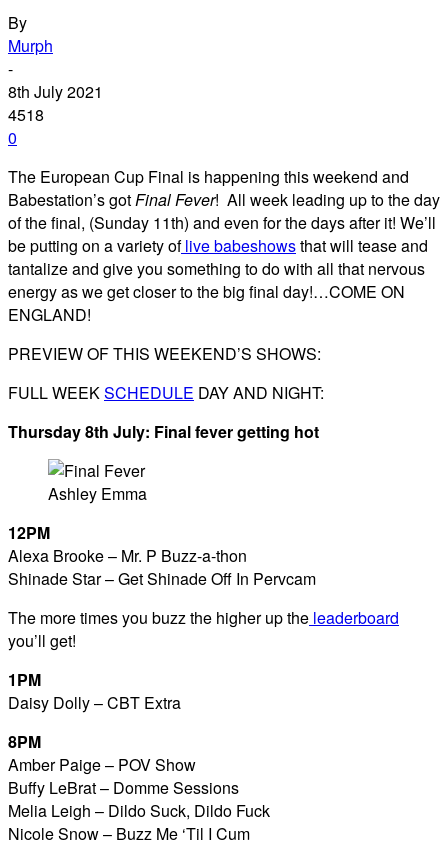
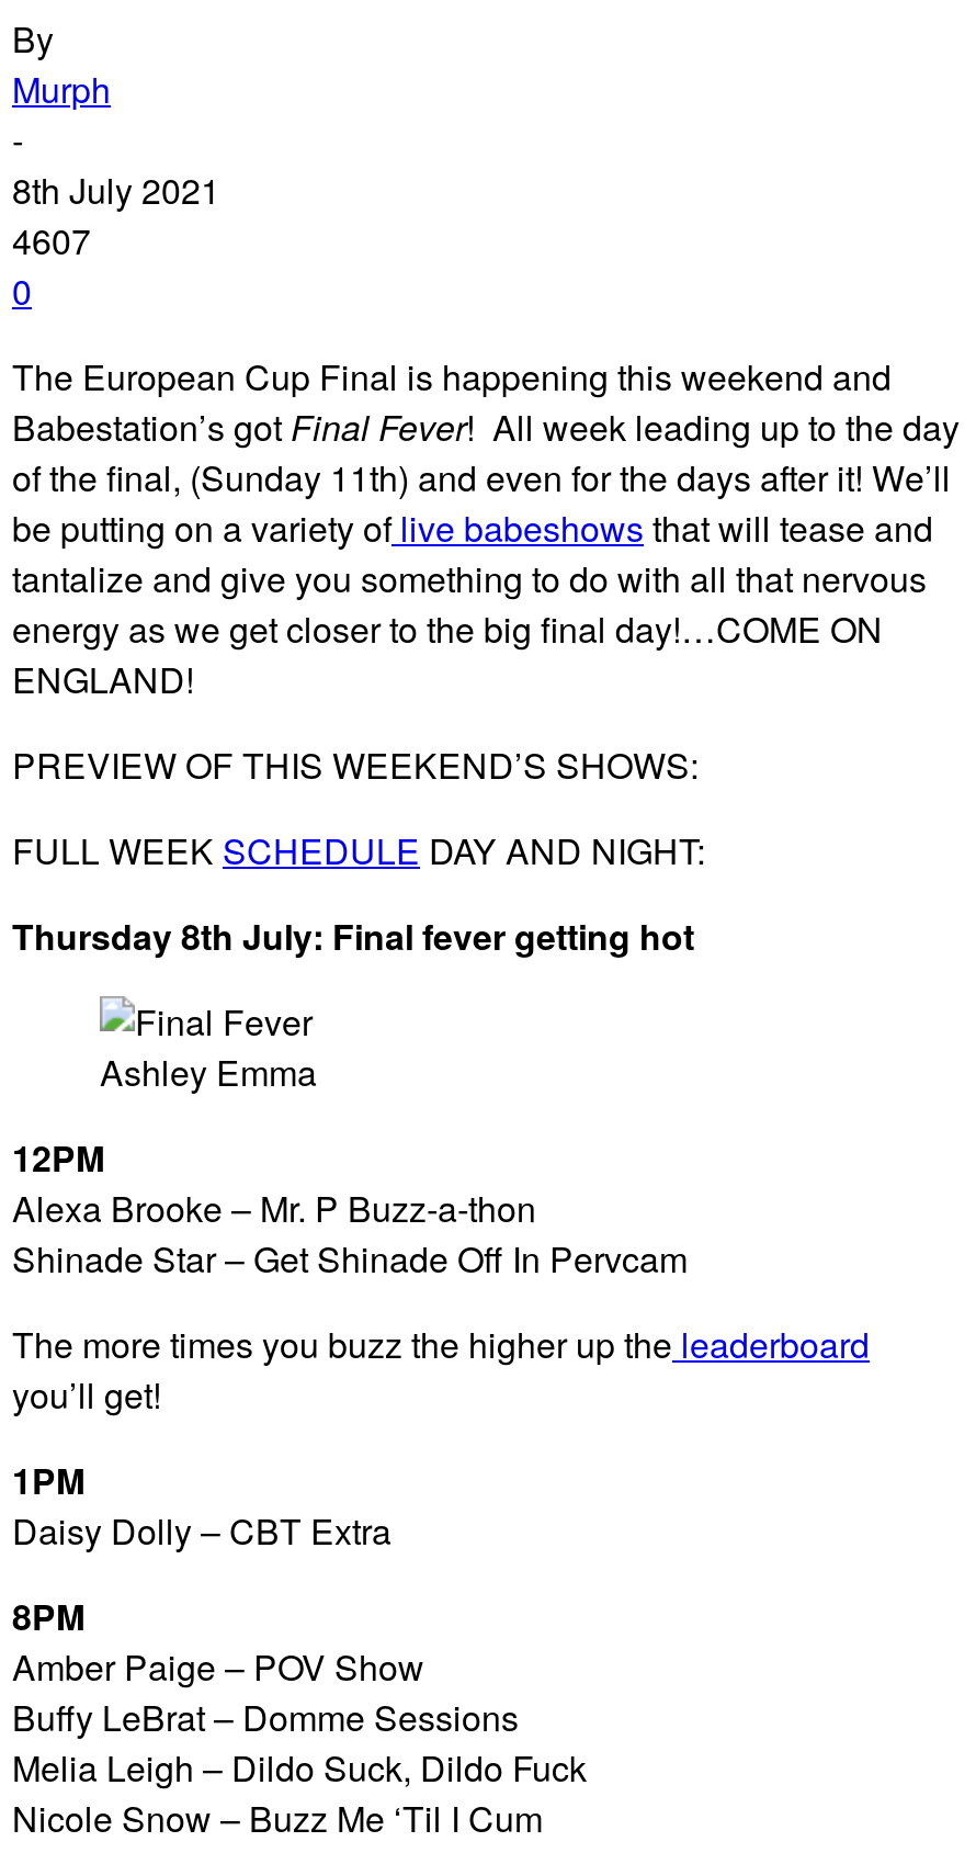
[8,103,44,126] 4518 -> [12,215,91,265] 4607

